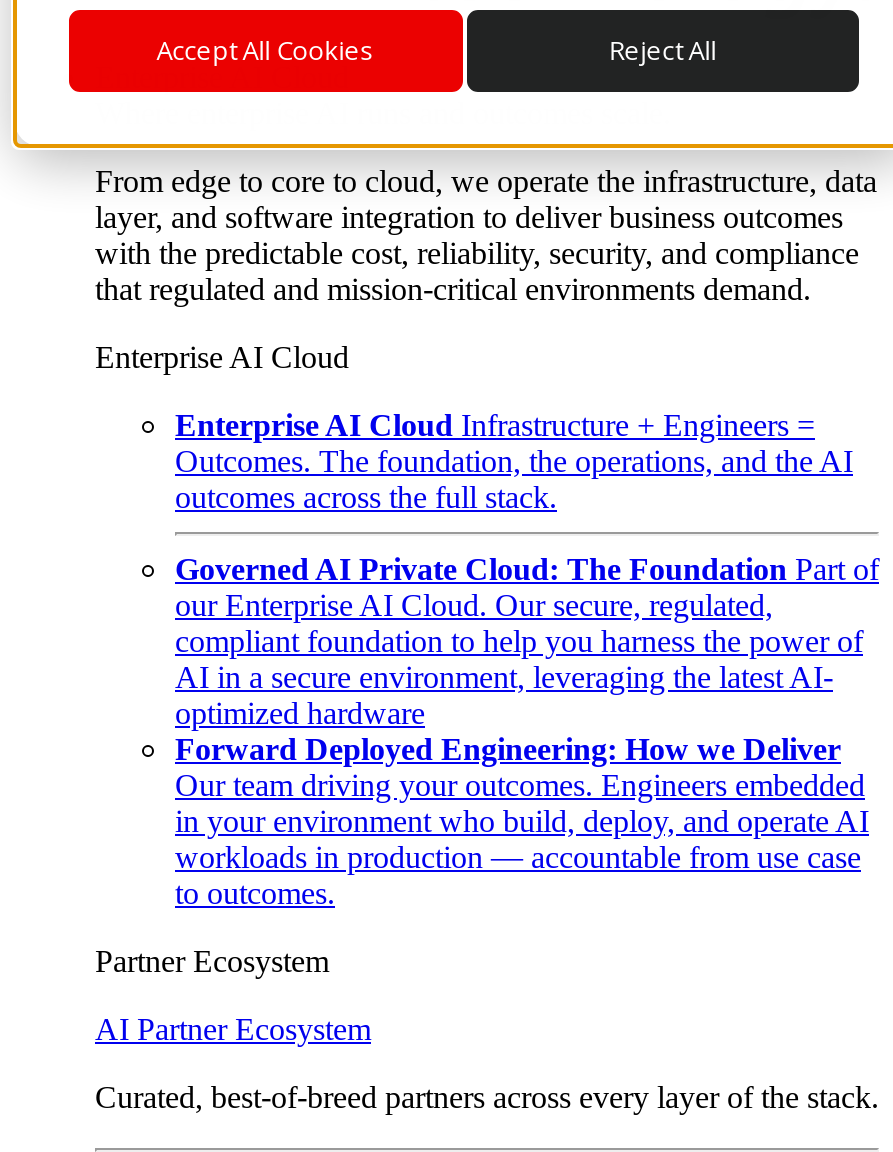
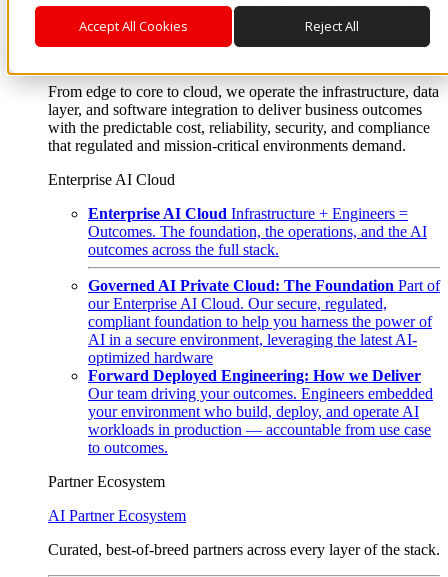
[175,804,869,838] in your environment who build, deploy, and operate AI -> [88,403,419,420] your environment who build, deploy, and operate AI

